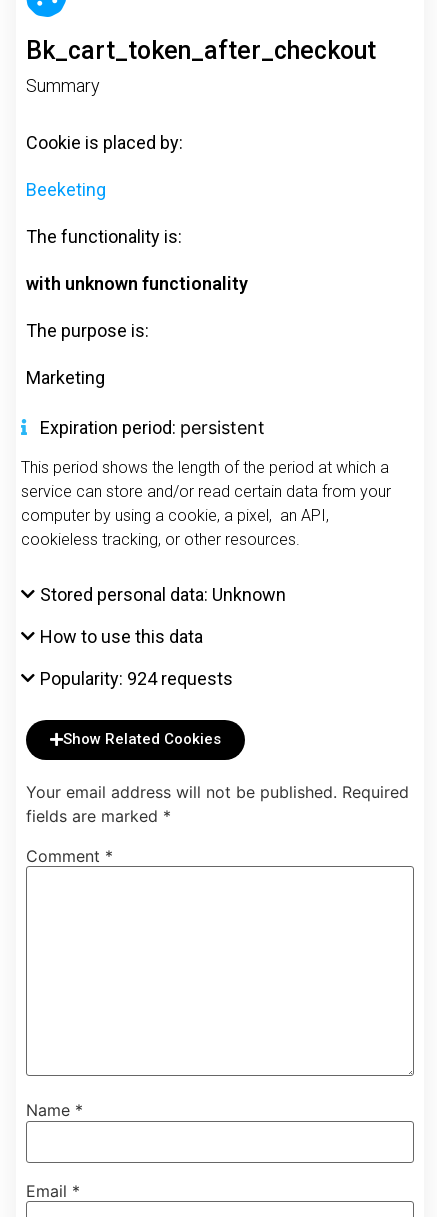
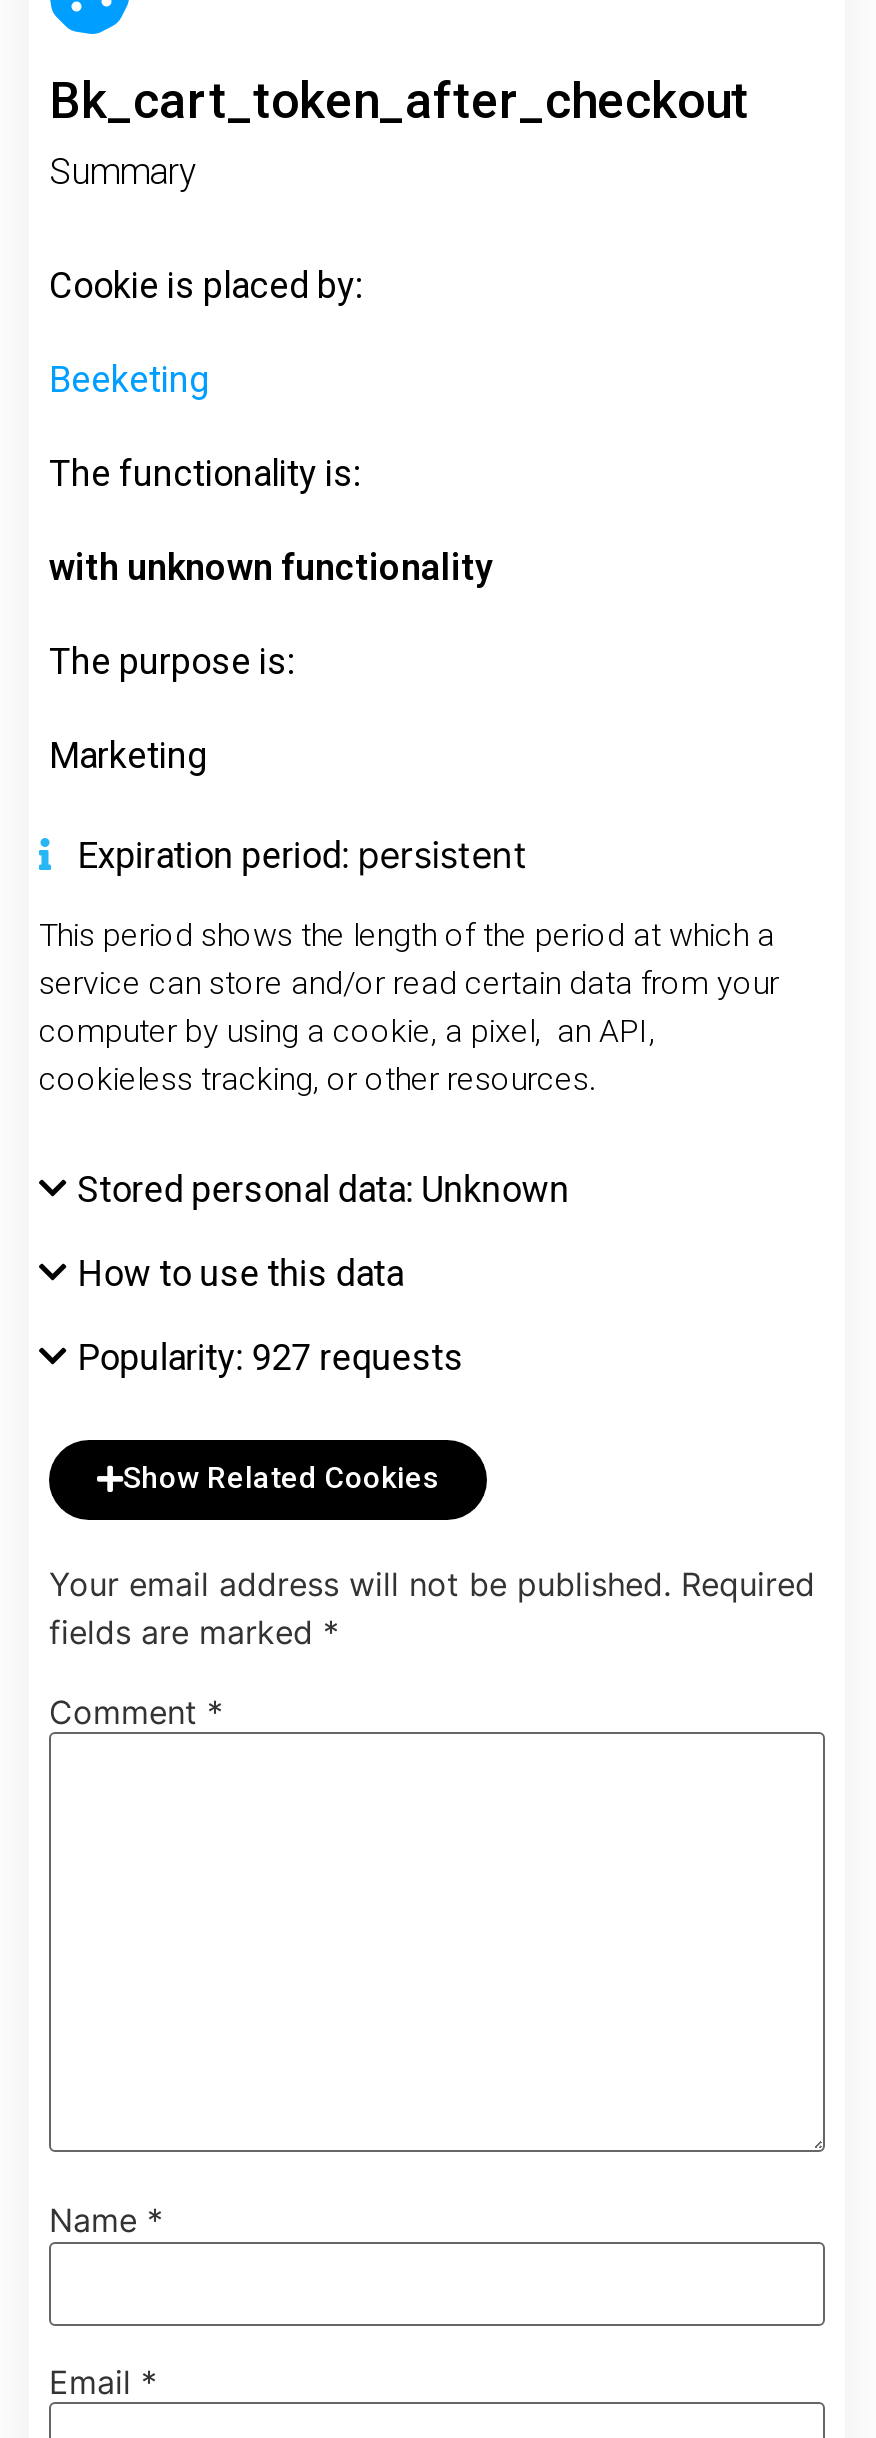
[40,668,233,689] Popularity: 924 requests -> [77,1336,463,1378] Popularity: 927 requests

